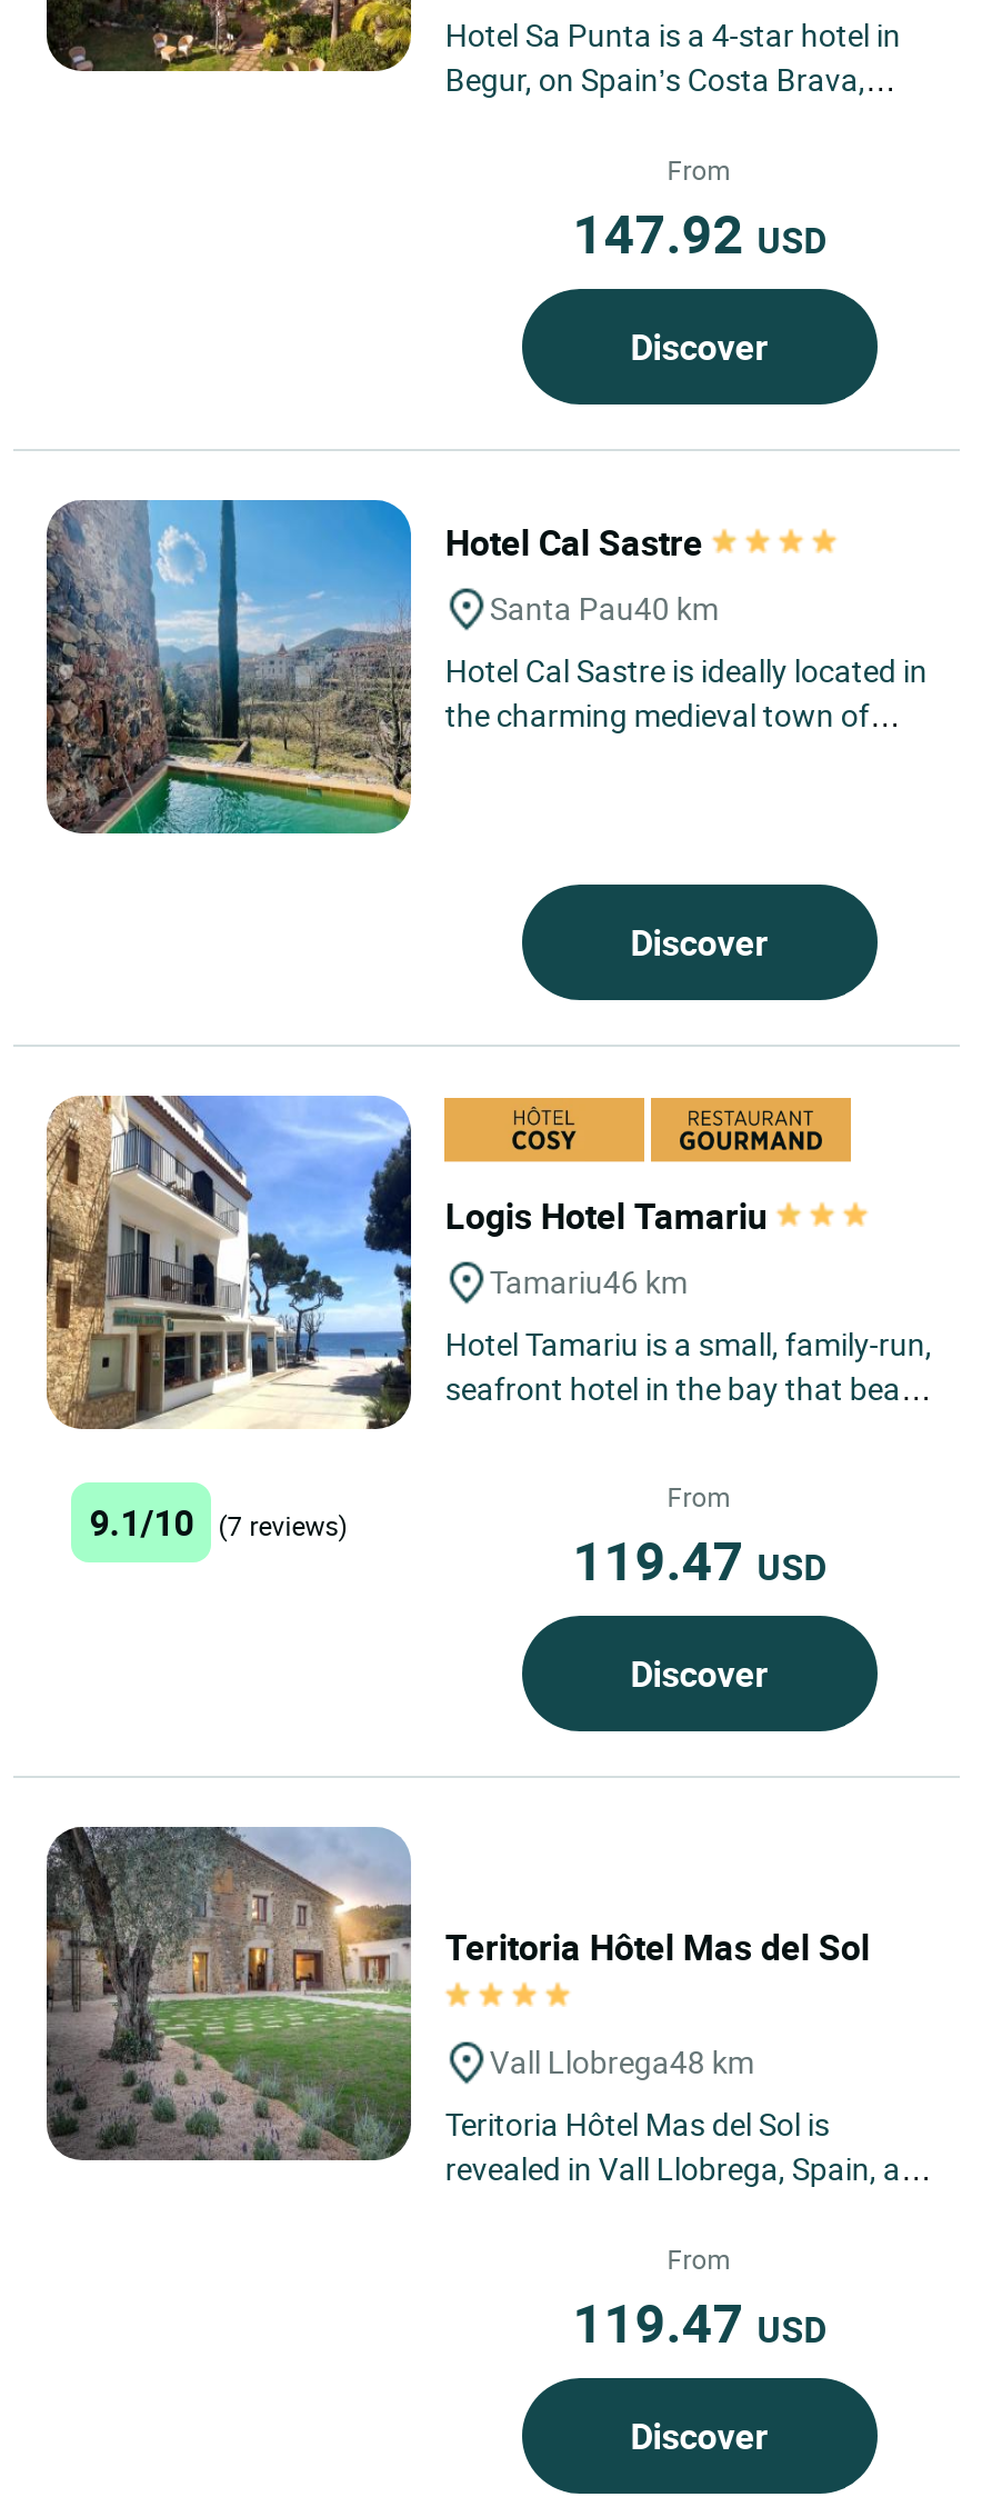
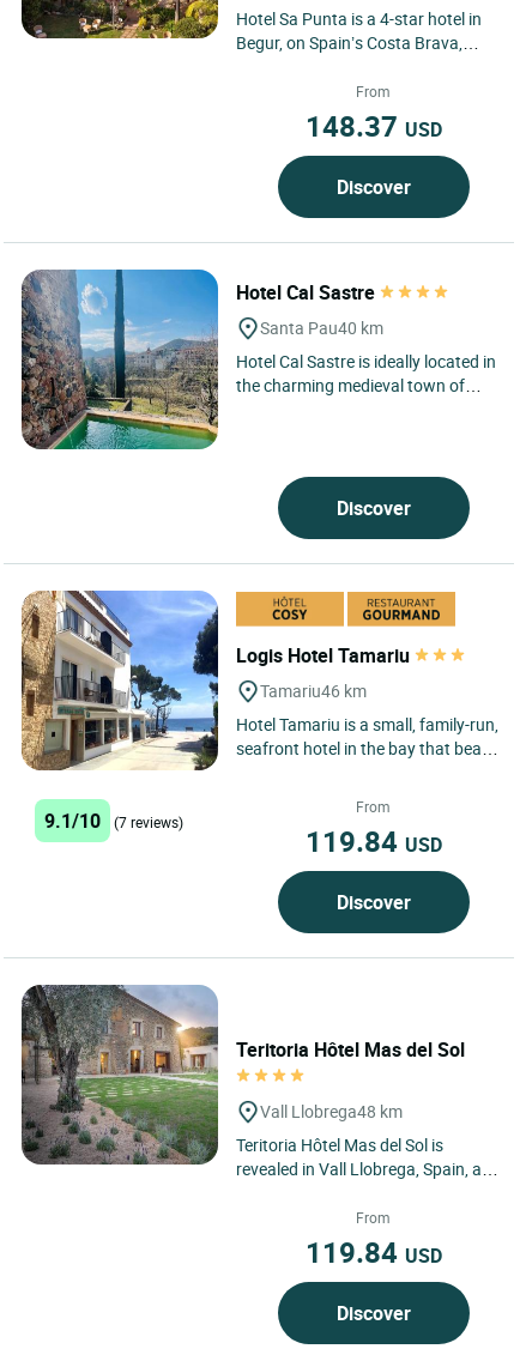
[573,198,826,269] 147.92 USD -> [305,107,442,145] 148.37 USD
[573,1525,826,1596] 119.47 USD -> [305,822,442,860] 119.84 USD
[573,2287,826,2358] 119.47 USD -> [305,1233,442,1271] 119.84 USD

